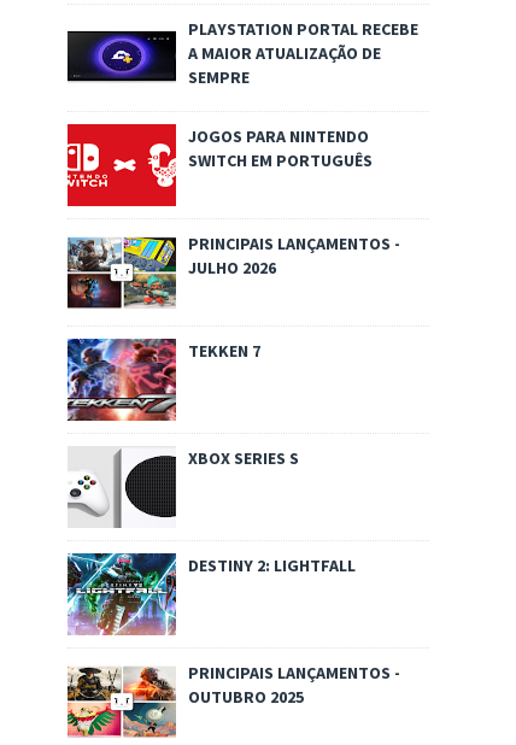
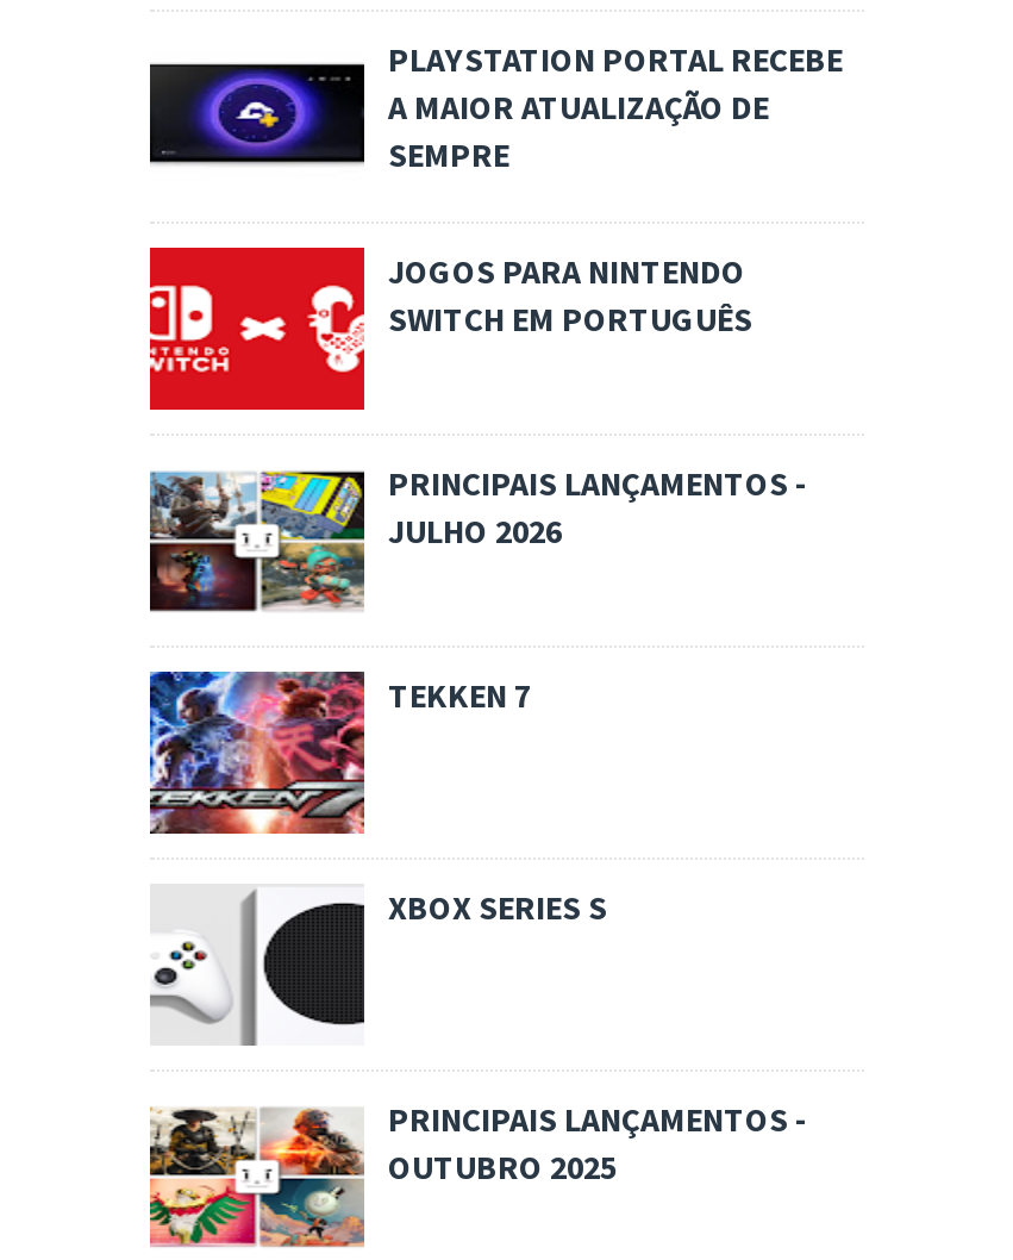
[66,552,356,637] [image] | DESTINY 2: LIGHTFALL -> none

